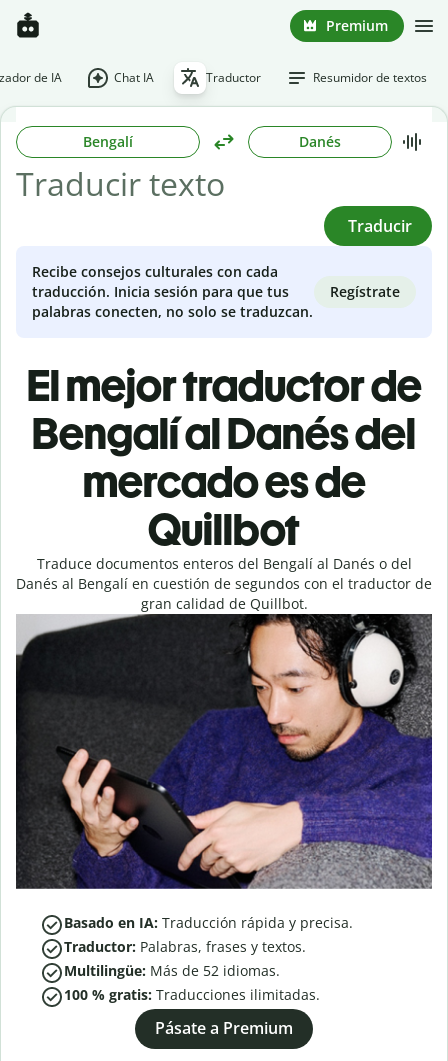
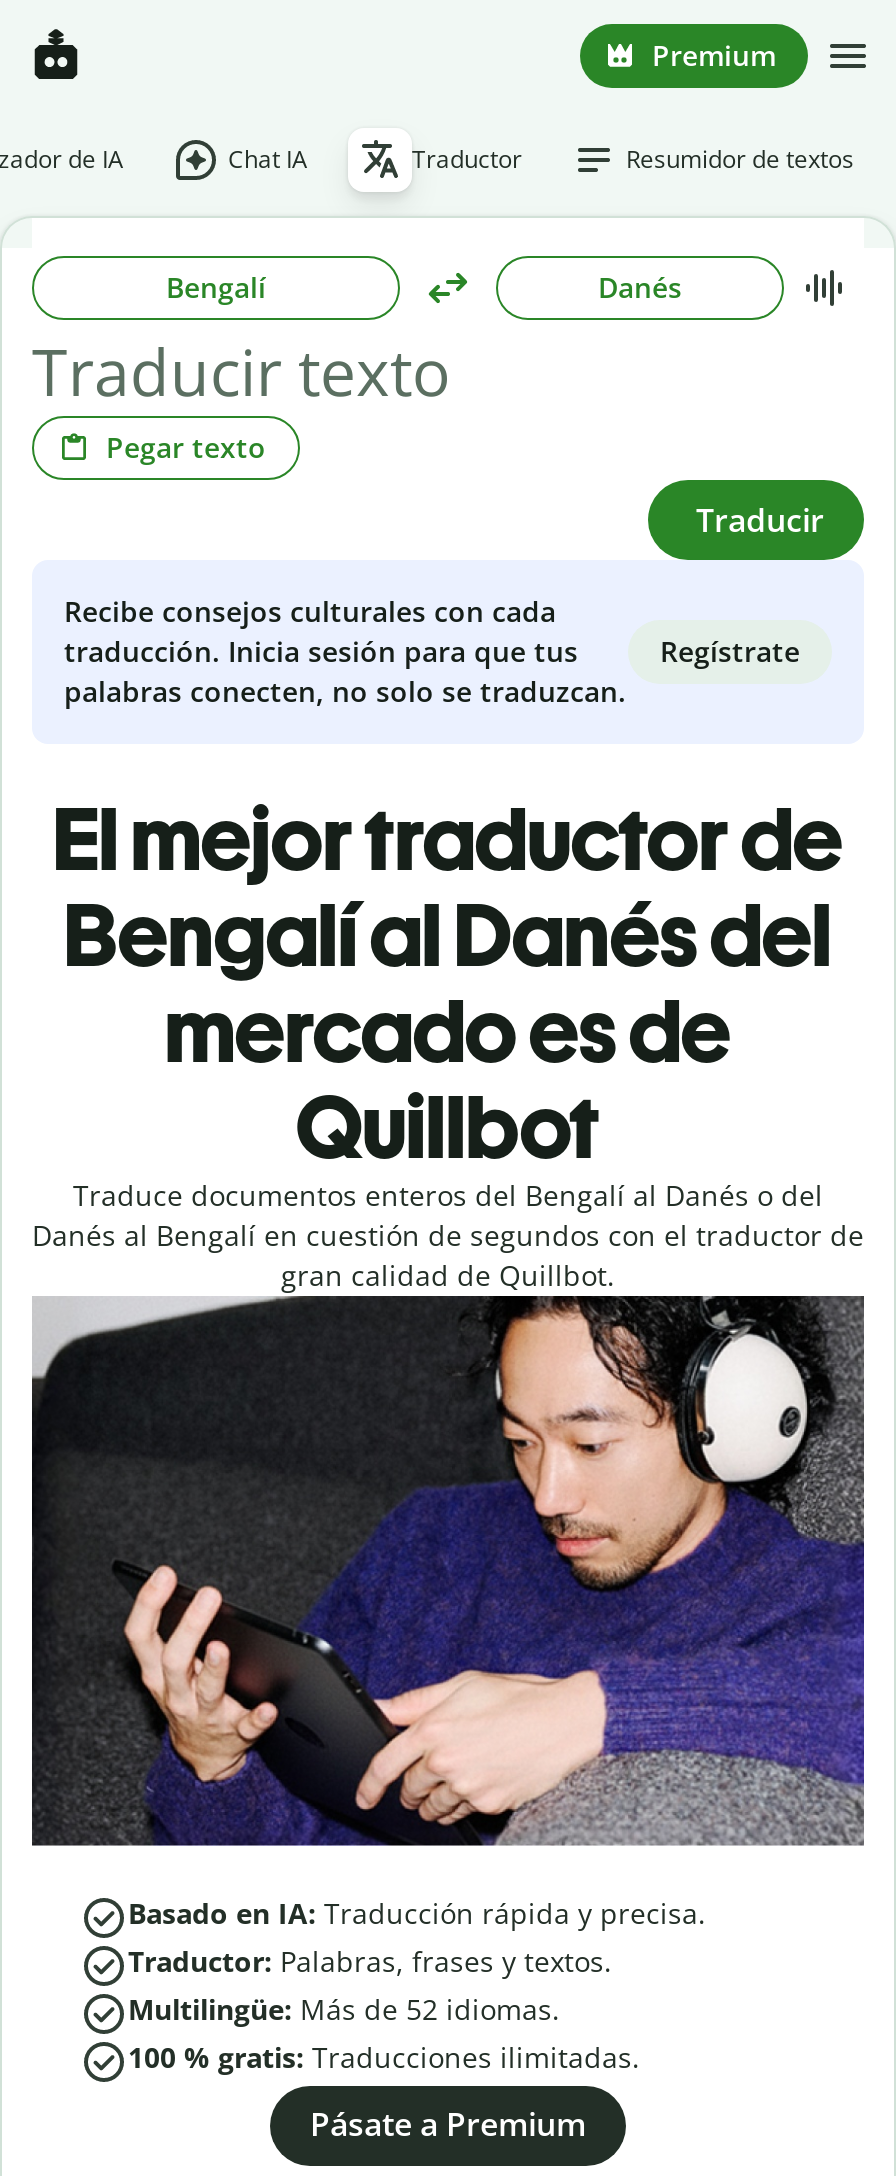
none -> [106,427,266,465] Pegar texto

